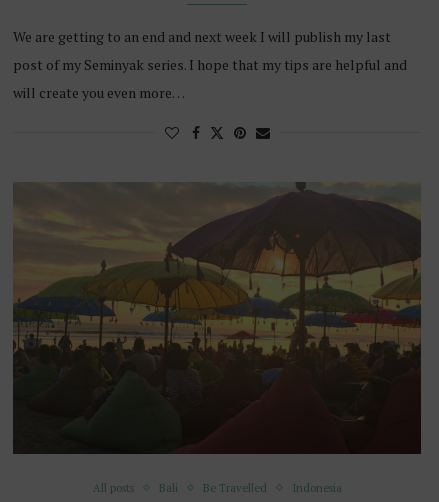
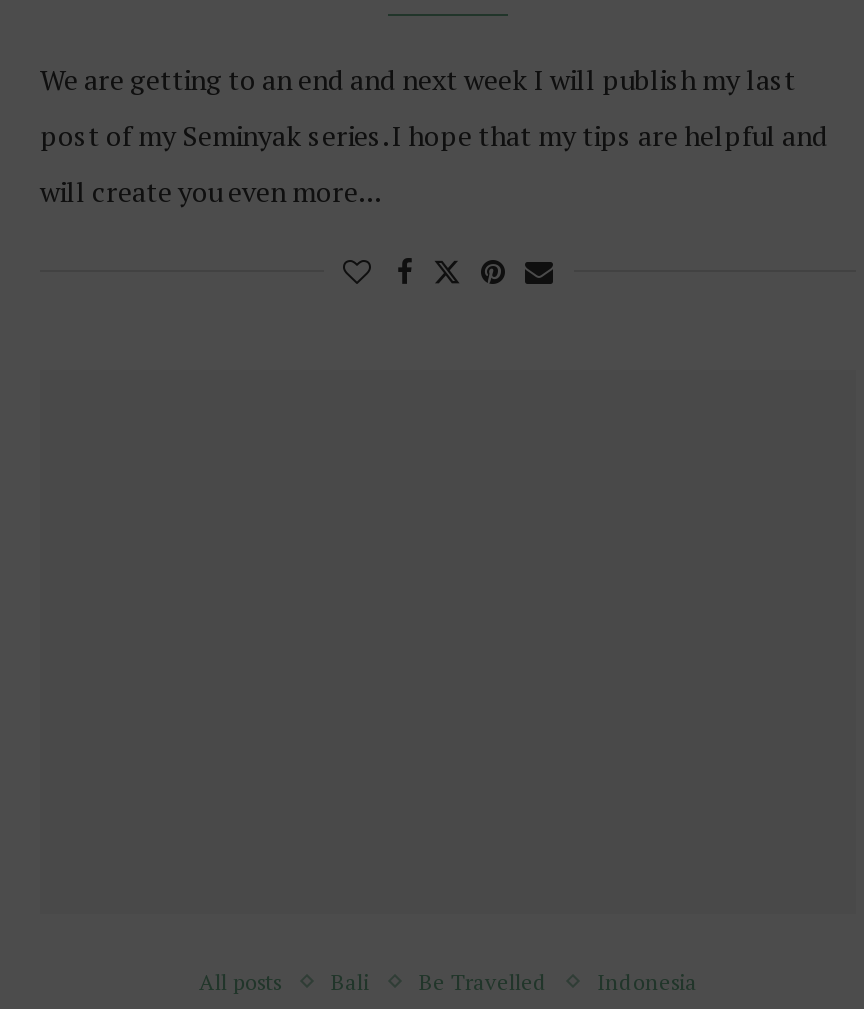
[12,181,422,455] [image] -> none

